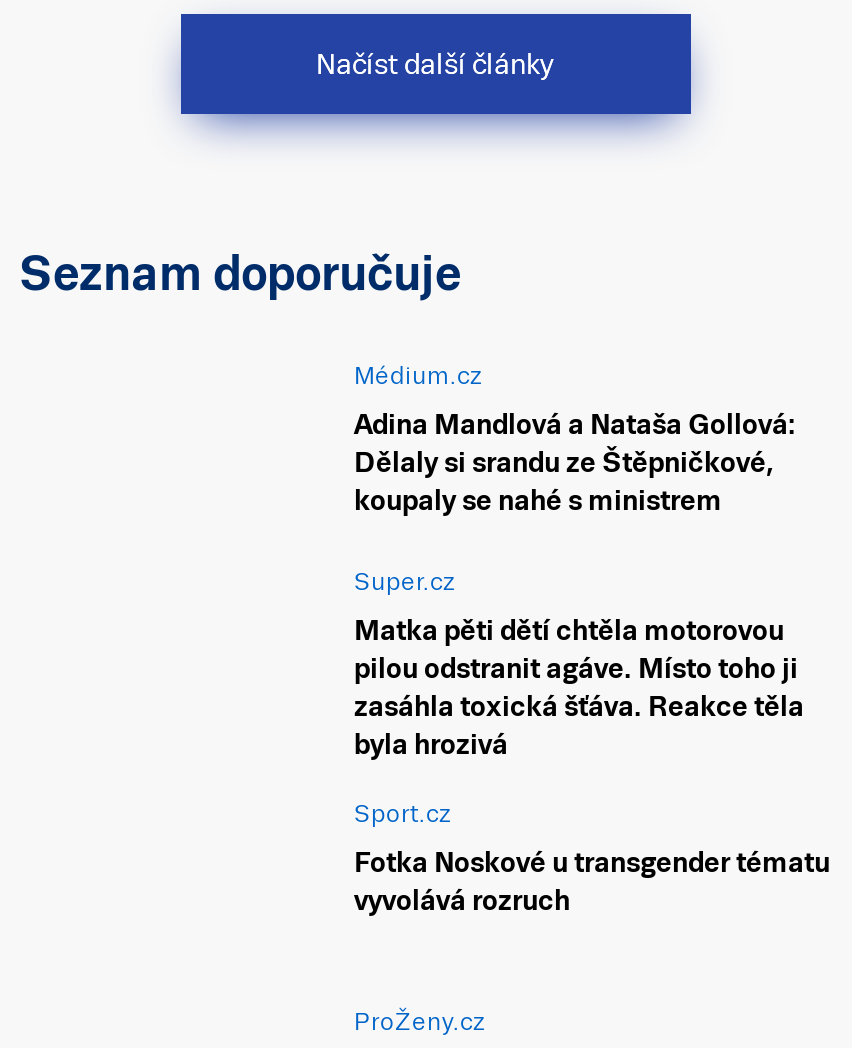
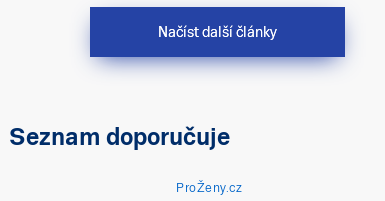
[354,362,830,917] Médium.cz | Adina Mandlová a Nataša Gollová: | Dělaly si srandu ze Štěpničkové, | koupaly se nahé s ministrem | Super.cz | Matka pěti dětí chtěla motorovou | pilou odstranit agáve. Místo toho ji | zasáhla toxická šťáva. Reakce těla | byla hrozivá | Sport.cz | Fotka Noskové u transgender tématu | vyvolává rozruch -> none

